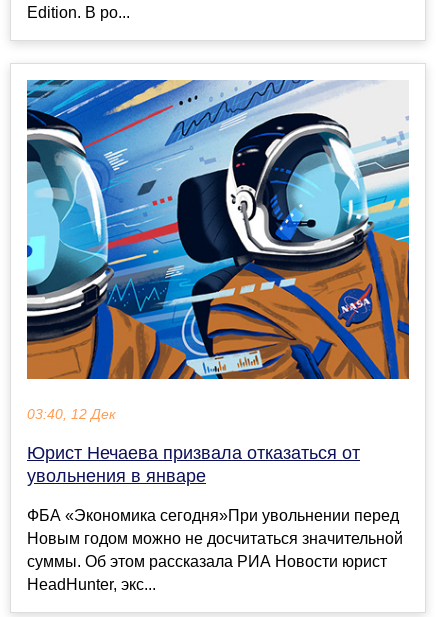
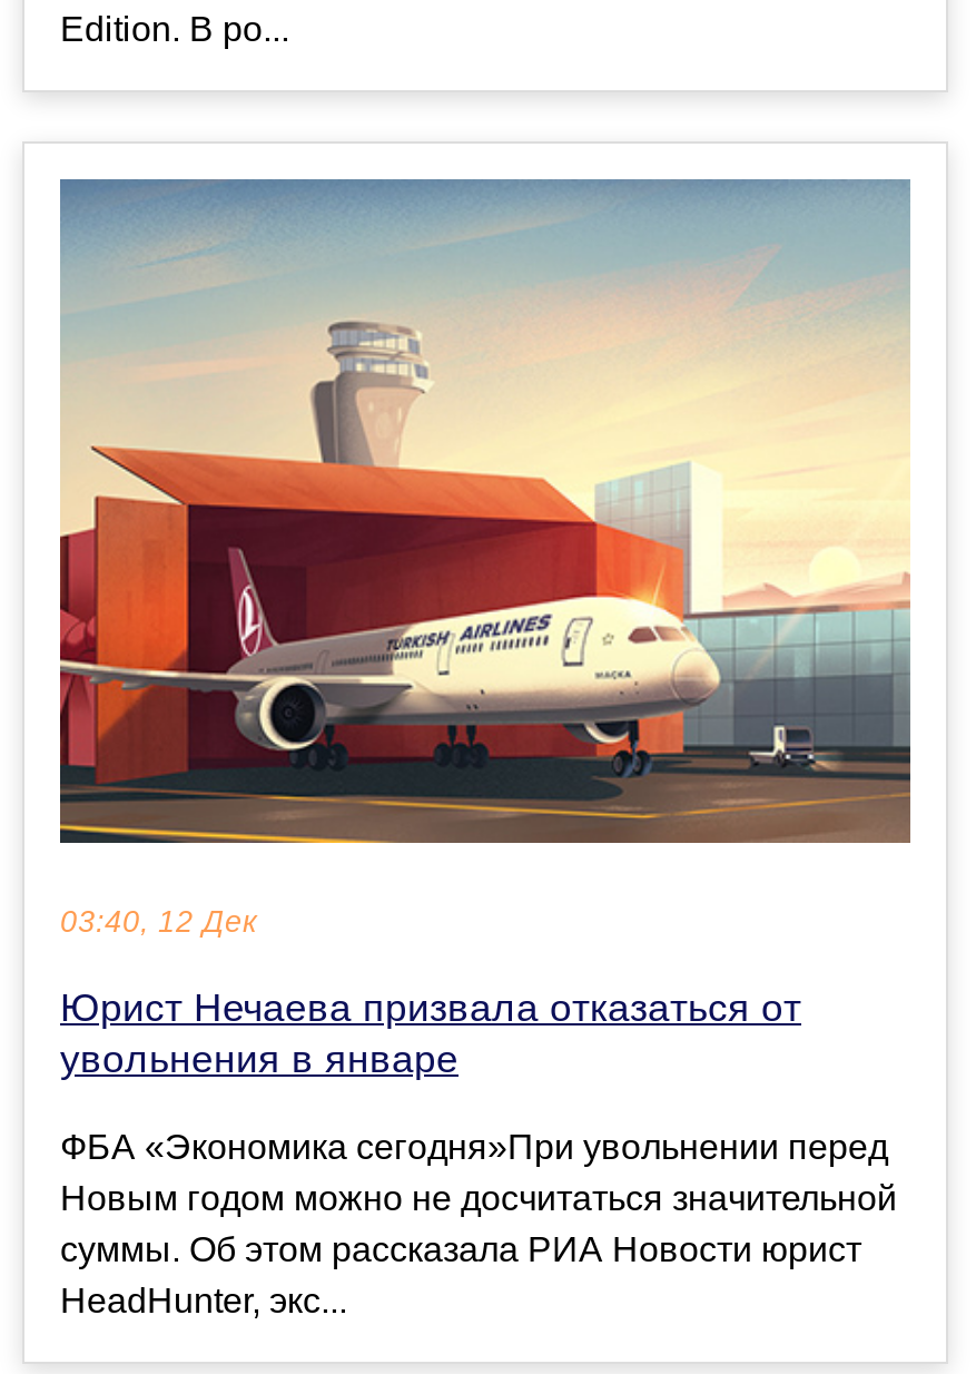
[26,79,410,380] [image] -> [58,178,913,846] [image]

